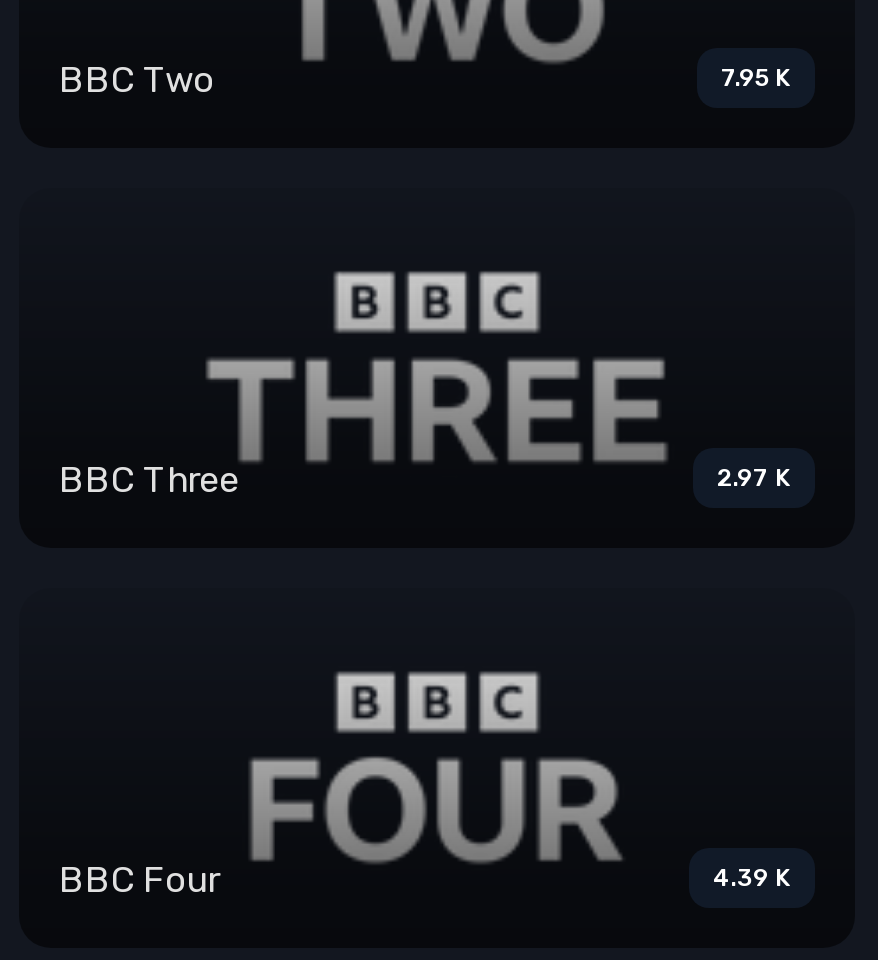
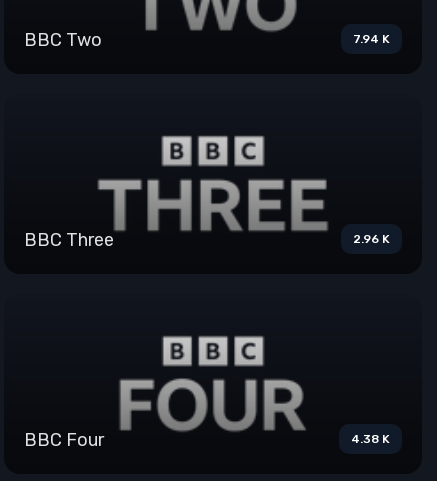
[721,64,791,92] 7.95 K -> [353,32,390,46] 7.94 K
[717,464,791,492] 2.97 K -> [353,232,390,246] 2.96 K
[713,864,791,892] 4.39 K -> [351,432,390,446] 4.38 K

